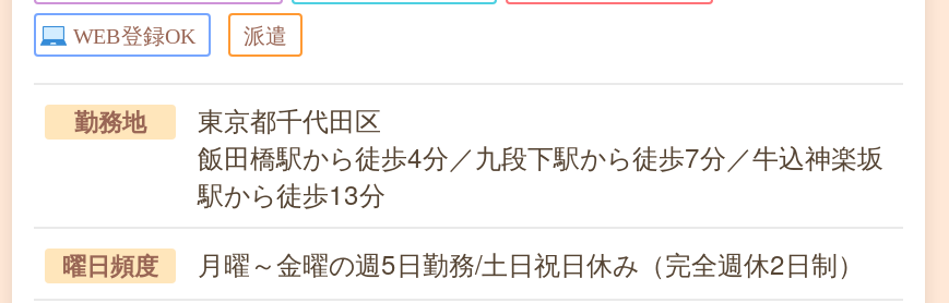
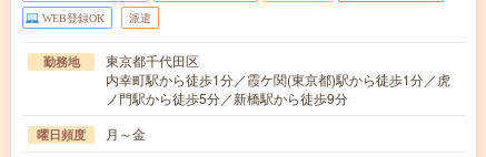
[198,137,883,211] 飯田橋駅から徒歩4分／九段下駅から徒歩7分／牛込神楽坂 | 駅から徒歩13分 -> [106,70,450,107] 内幸町駅から徒歩1分／霞ケ関(東京都)駅から徒歩1分／虎 | ノ門駅から徒歩5分／新橋駅から徒歩9分
[198,244,864,281] 月曜～金曜の週5日勤務/土日祝日休み（完全週休2日制） -> [106,124,146,143] 月～金

